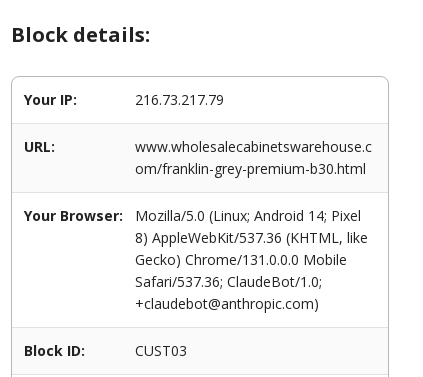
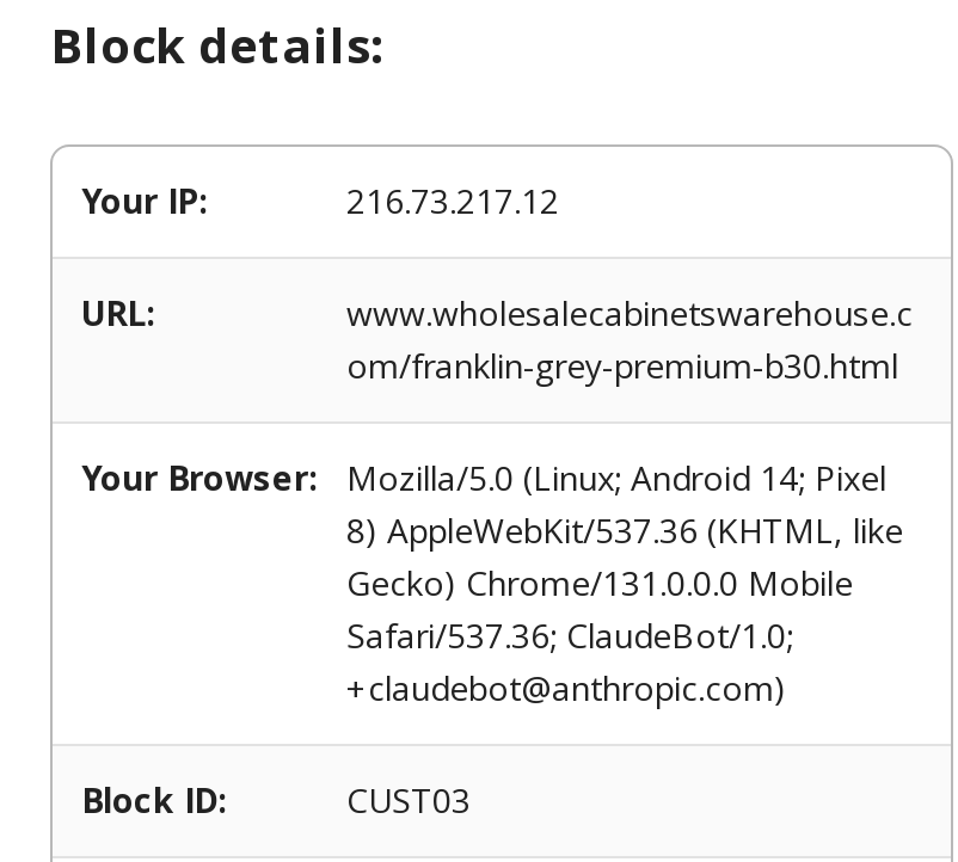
[135,90,224,109] 216.73.217.79 -> [346,178,559,223] 216.73.217.12

